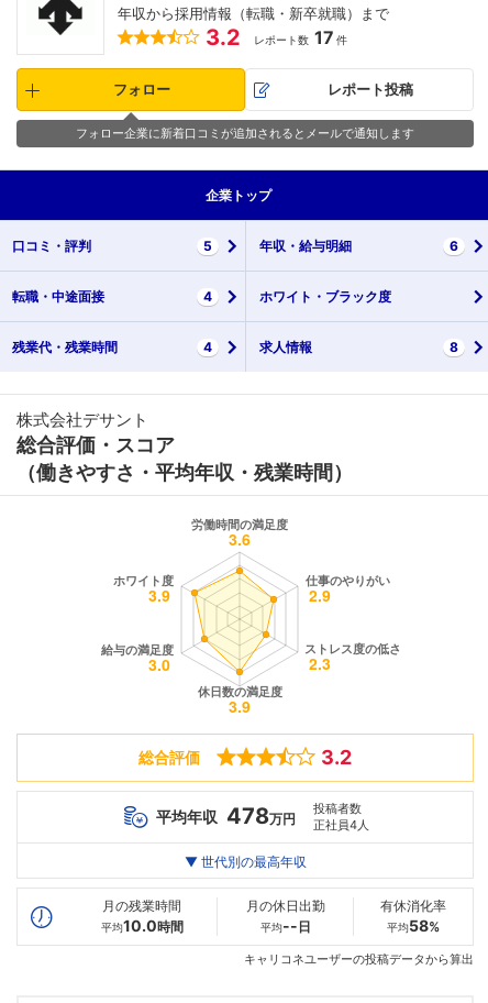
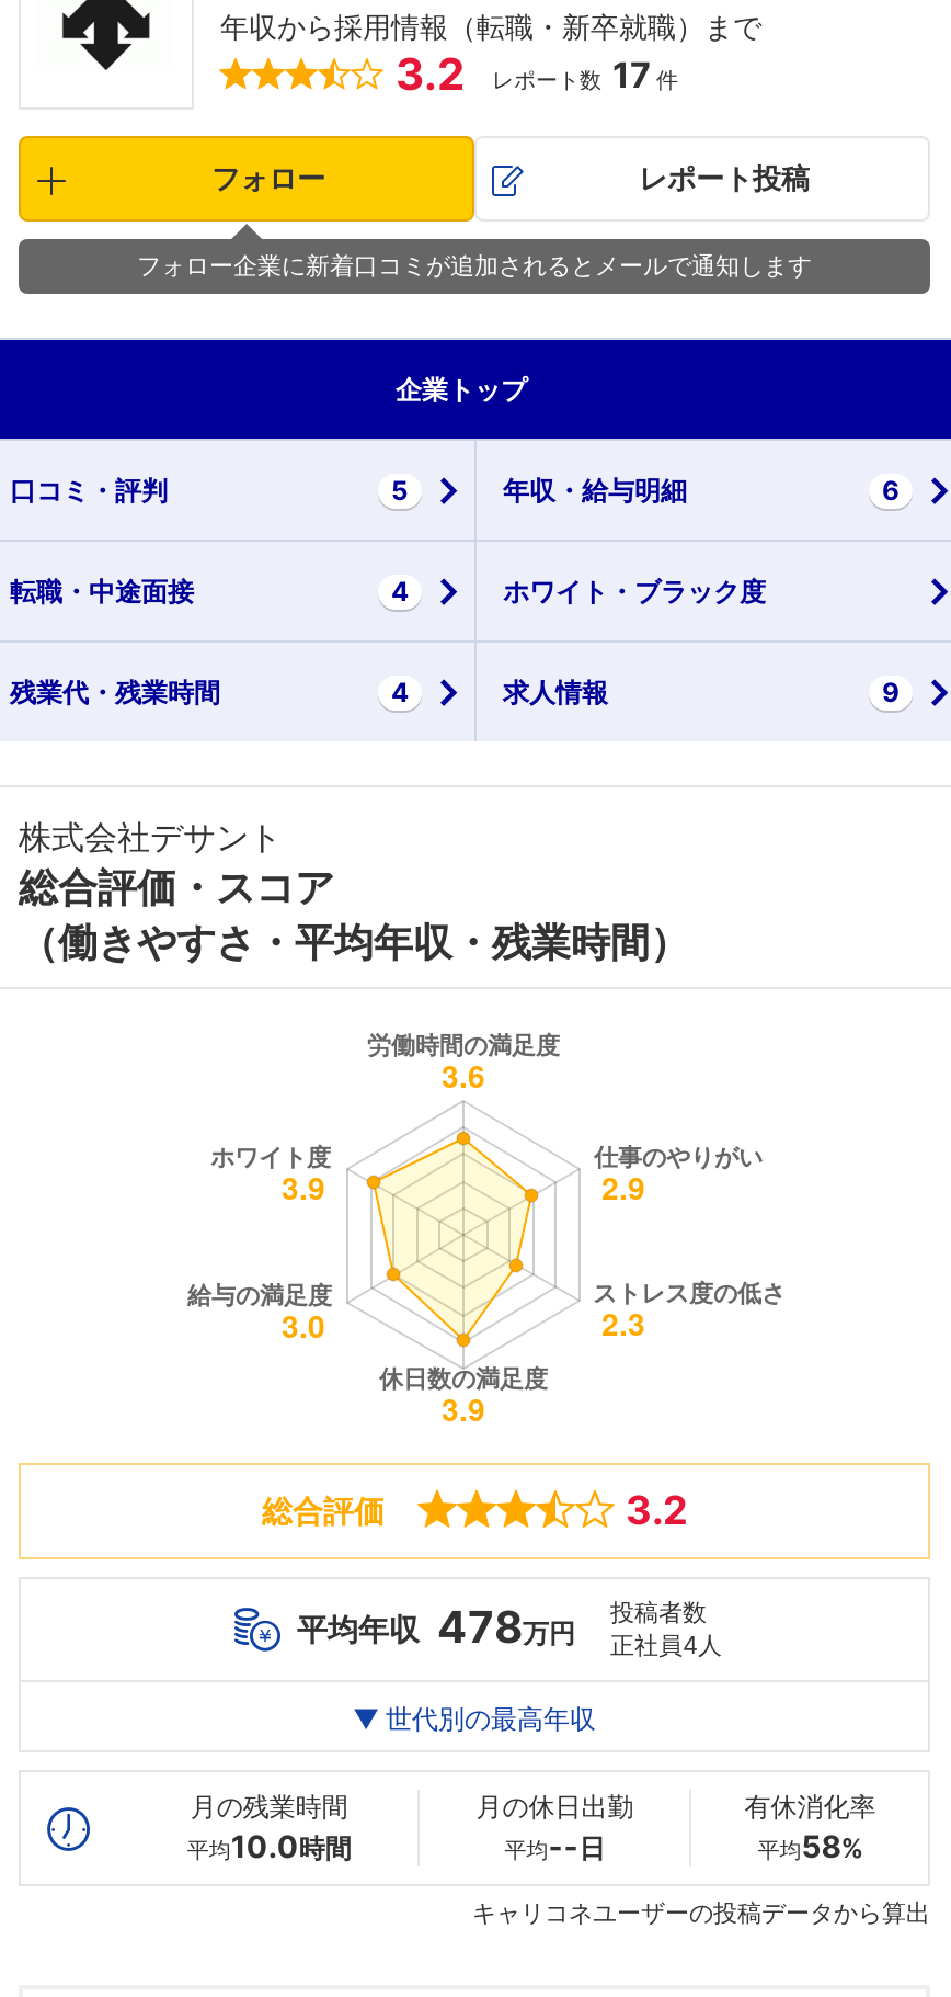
[450,338,458,355] 8 -> [882,674,900,707] 9

